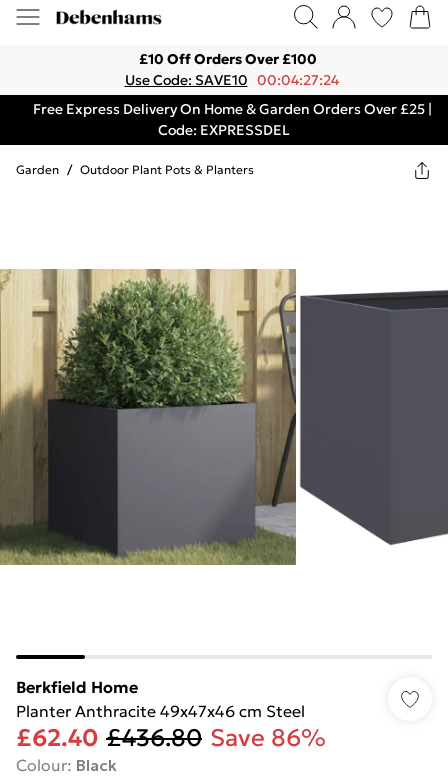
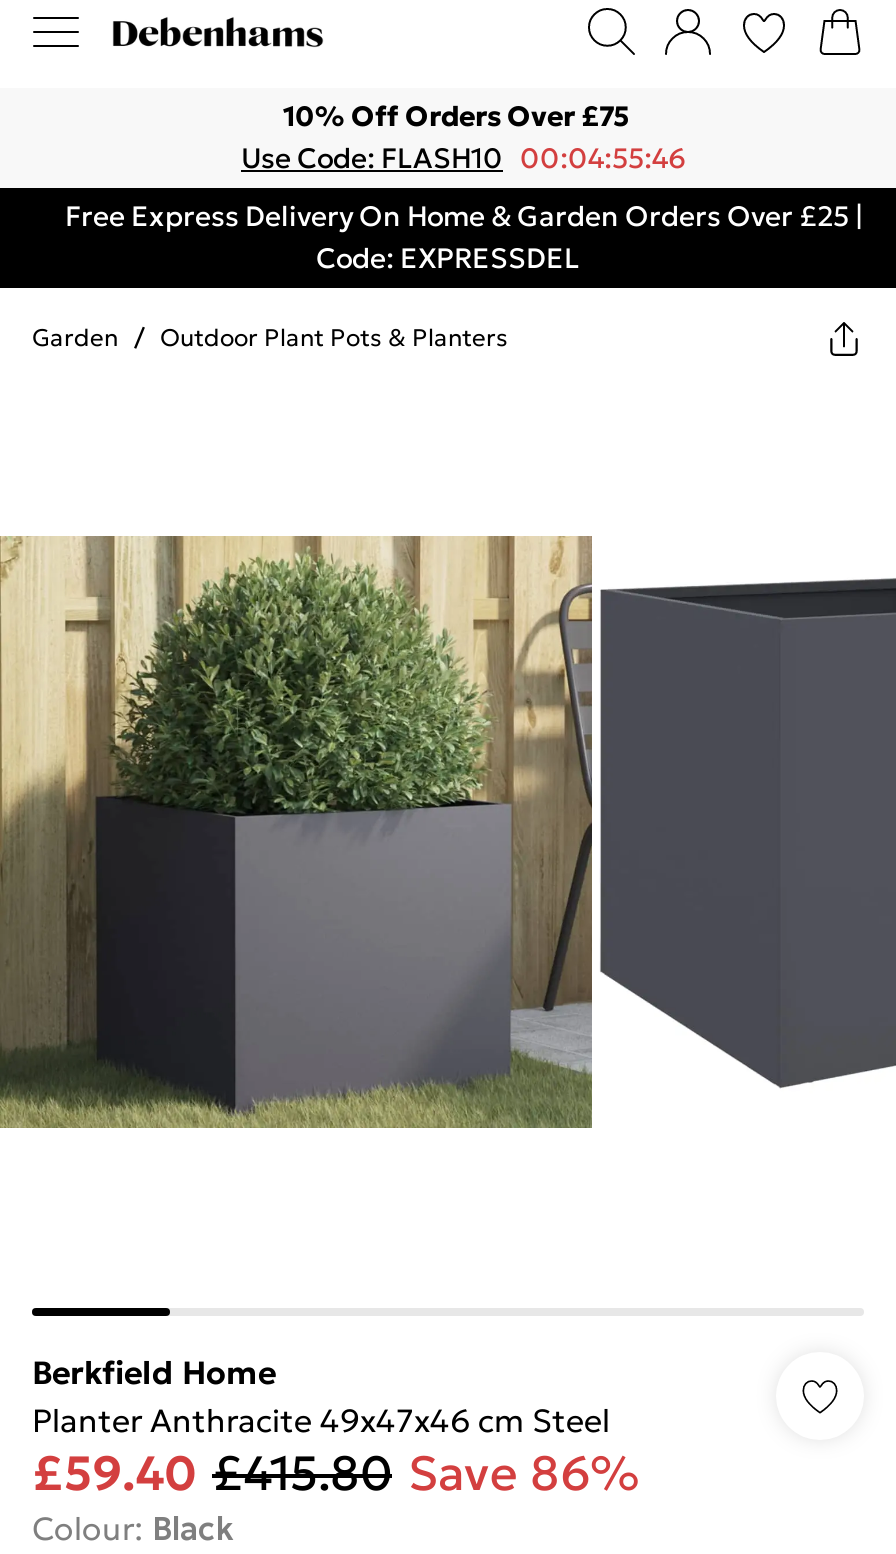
[139,50,317,68] £10 Off Orders Over £100 -> [283,98,629,134] 10% Off Orders Over £75
[124,71,338,89] Use Code: SAVE10 00:04:27:24 -> [241,140,686,176] Use Code: FLASH10 00:04:55:46
[16,723,326,753] £62.40 £436.80 Save 86% -> [32,1444,640,1504] £59.40 £415.80 Save 86%

